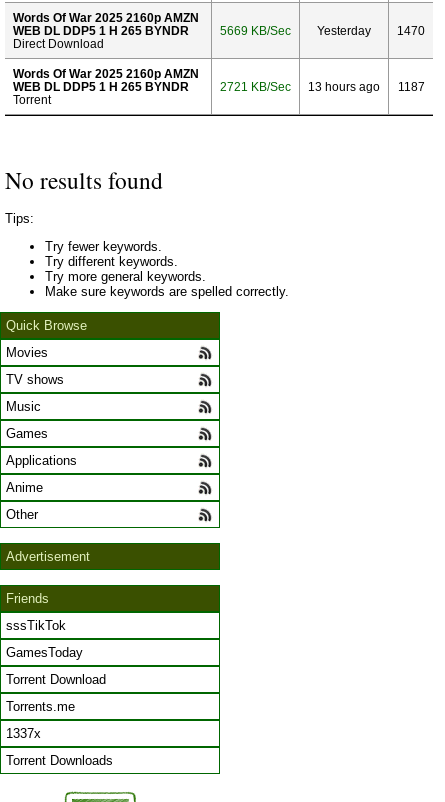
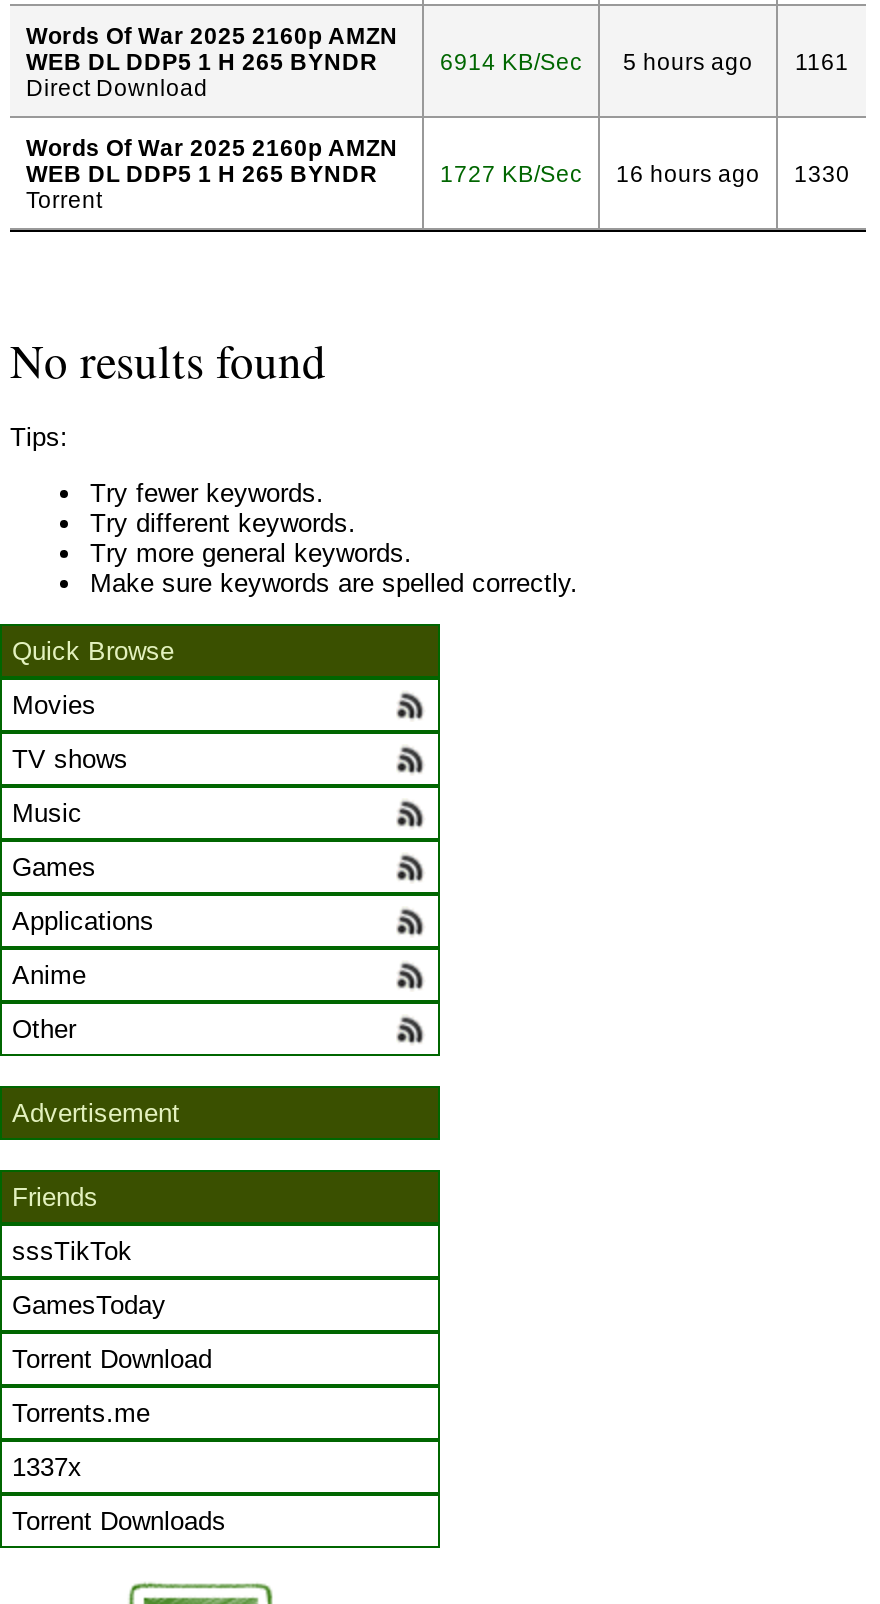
[220,24,425,37] 5669 KB/Sec | Yesterday | 1470 -> [440,48,849,74] 6914 KB/Sec | 5 hours ago | 1161
[220,80,291,93] 2721 KB/Sec -> [440,160,582,186] 1727 KB/Sec
[308,80,380,93] 13 hours ago -> [616,160,760,186] 16 hours ago
[397,80,424,93] 1187 -> [794,160,850,186] 1330

